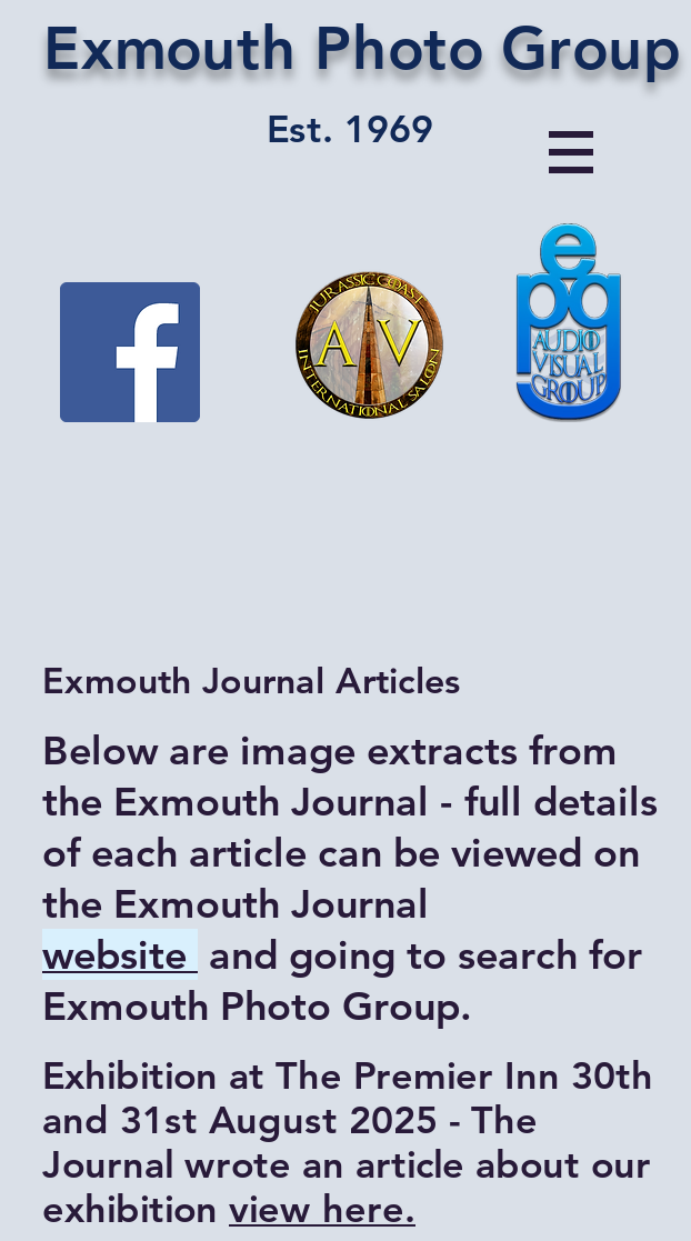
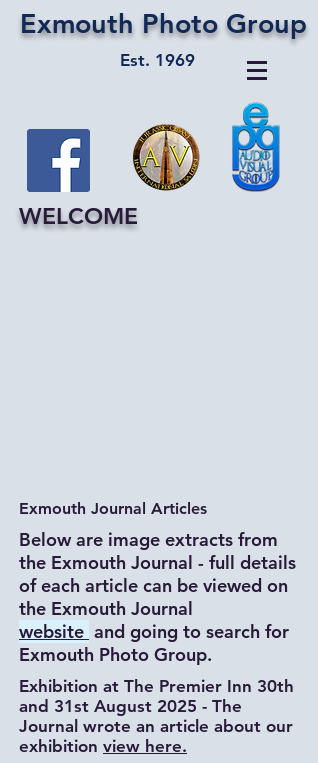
none -> [19,202,138,230] WELCOME

